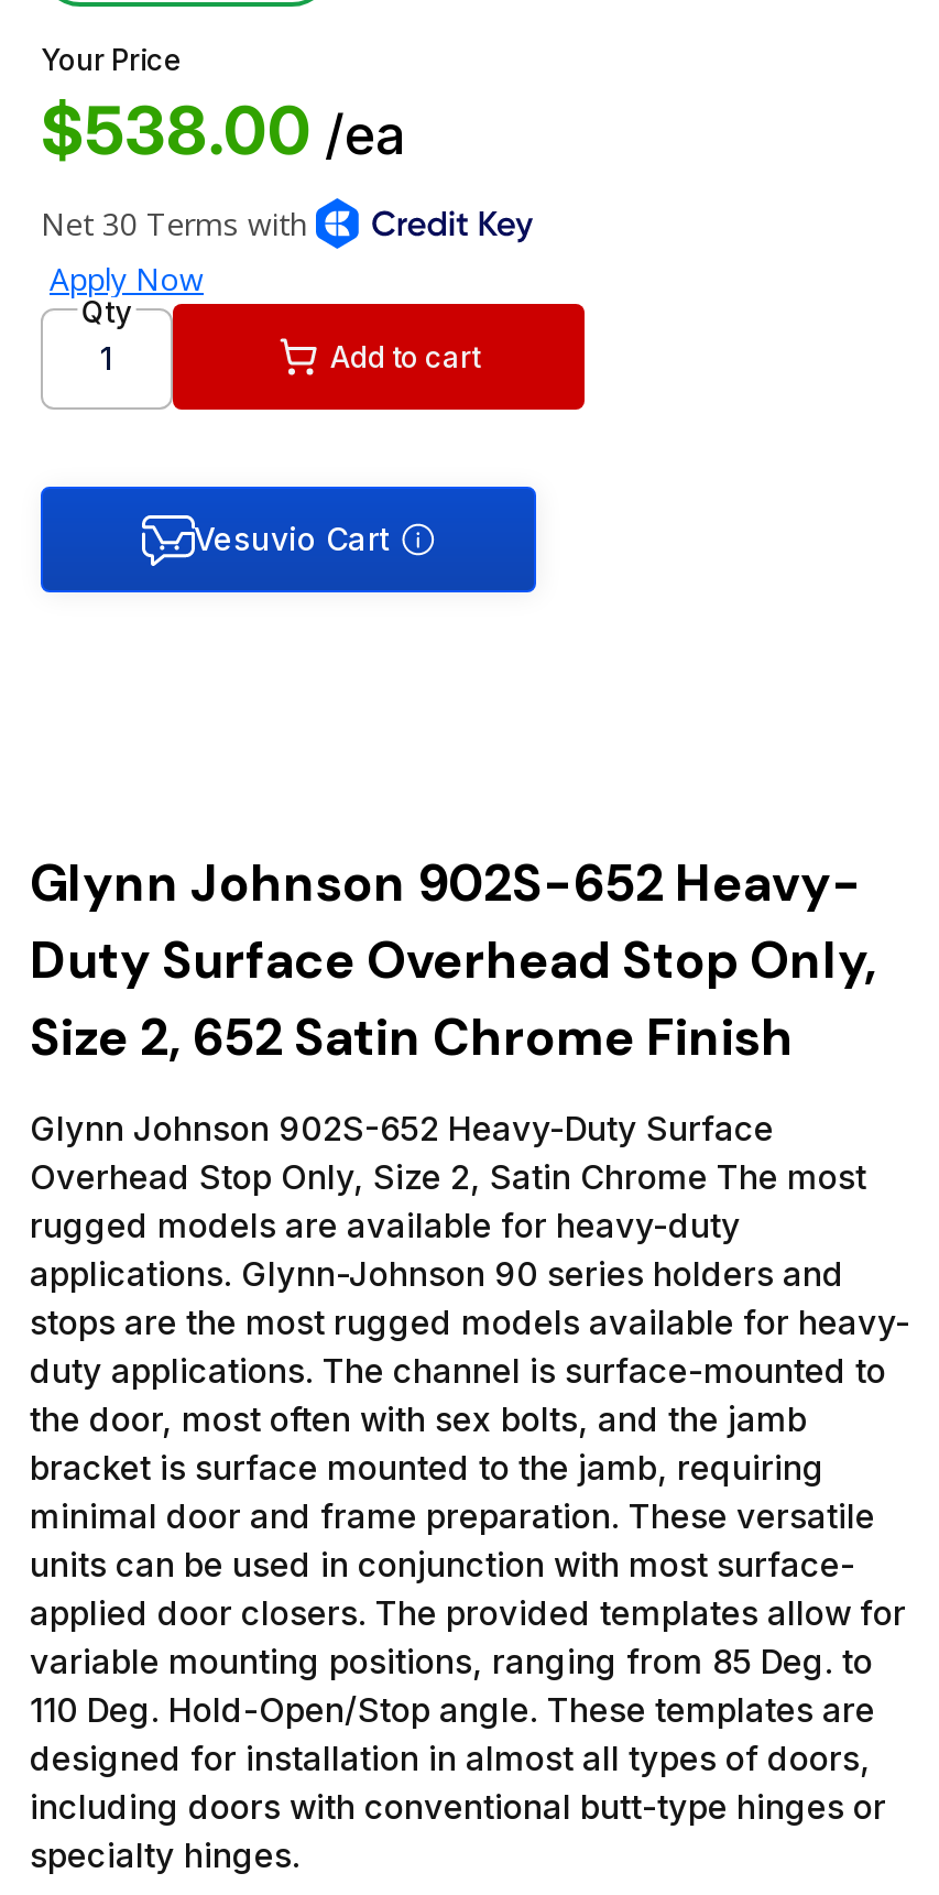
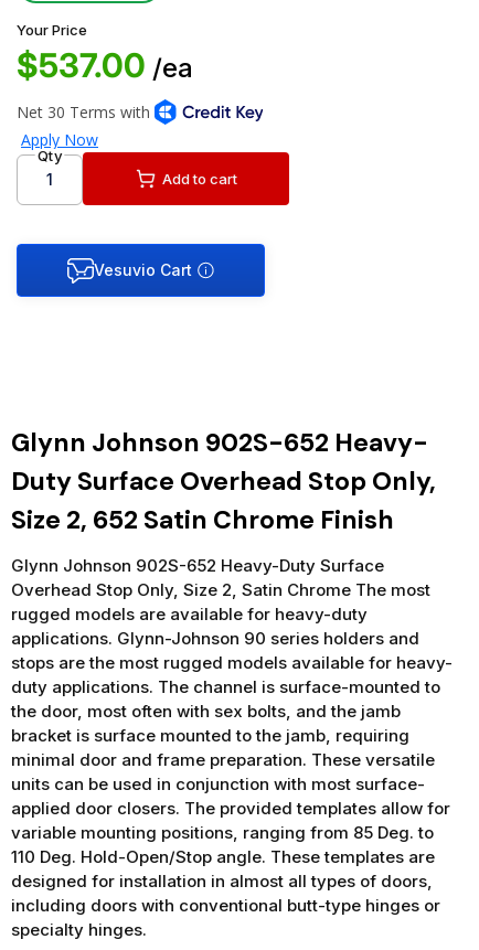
[41,90,406,170] $538.00 /ea -> [17,45,193,85] $537.00 /ea

